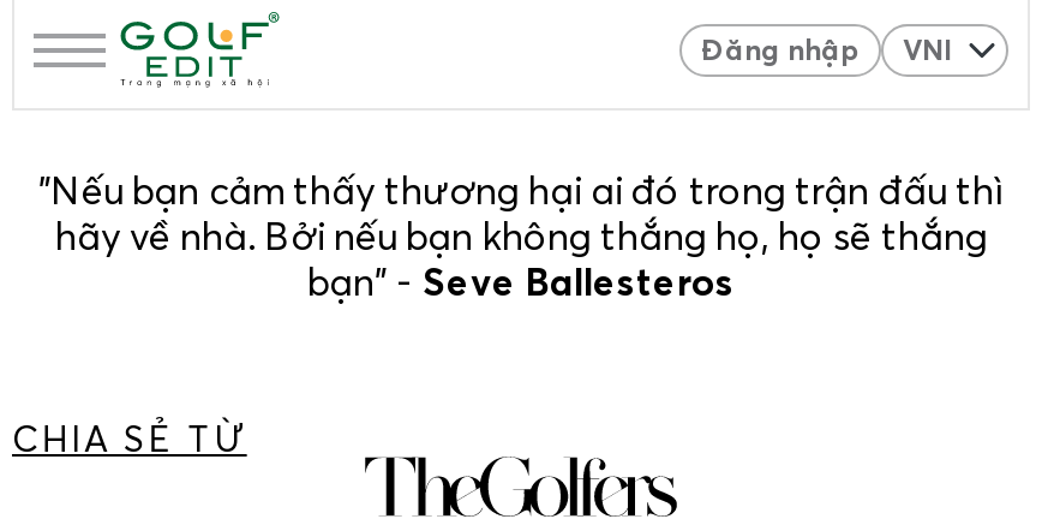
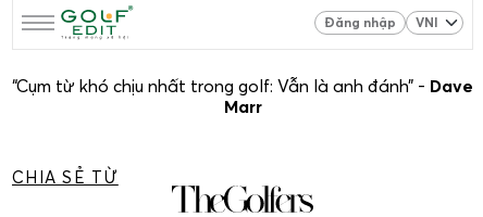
[38,166,1004,305] "Nếu bạn cảm thấy thương hại ai đó trong trận đấu thì | hãy về nhà. Bởi nếu bạn không thắng họ, họ sẽ thắng | bạn" - Seve Ballesteros -> [12,75,473,117] “Cụm từ khó chịu nhất trong golf: Vẫn là anh đánh” - Dave | Marr

